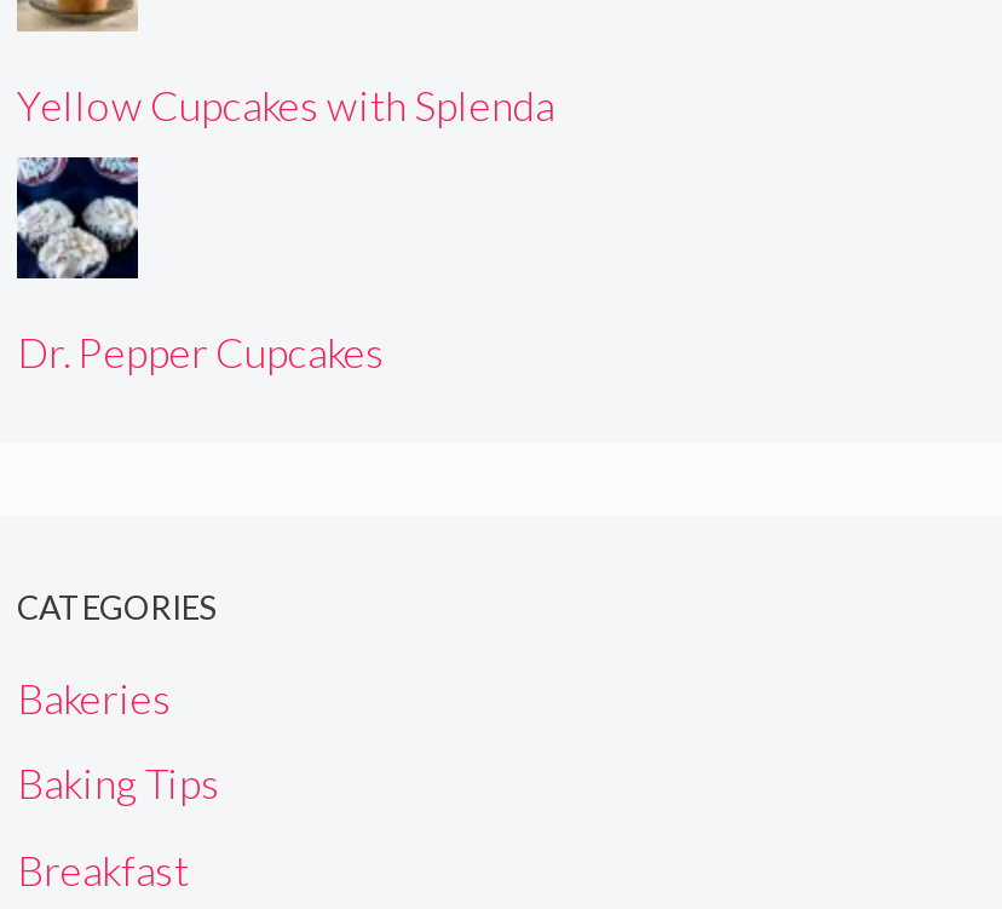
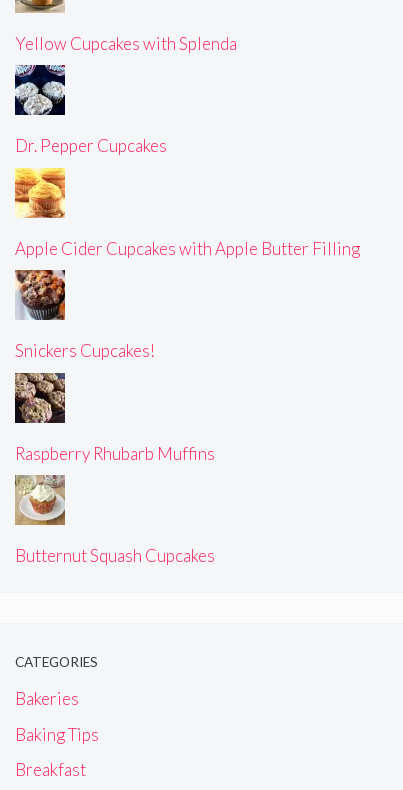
none -> [14,167,360,259] [image] | Apple Cider Cupcakes with Apple Butter Filling
none -> [14,372,215,464] [image] | Raspberry Rhubarb Muffins
none -> [14,474,215,566] [image] | Butternut Squash Cupcakes
none -> [15,269,155,361] [image] | Snickers Cupcakes!

